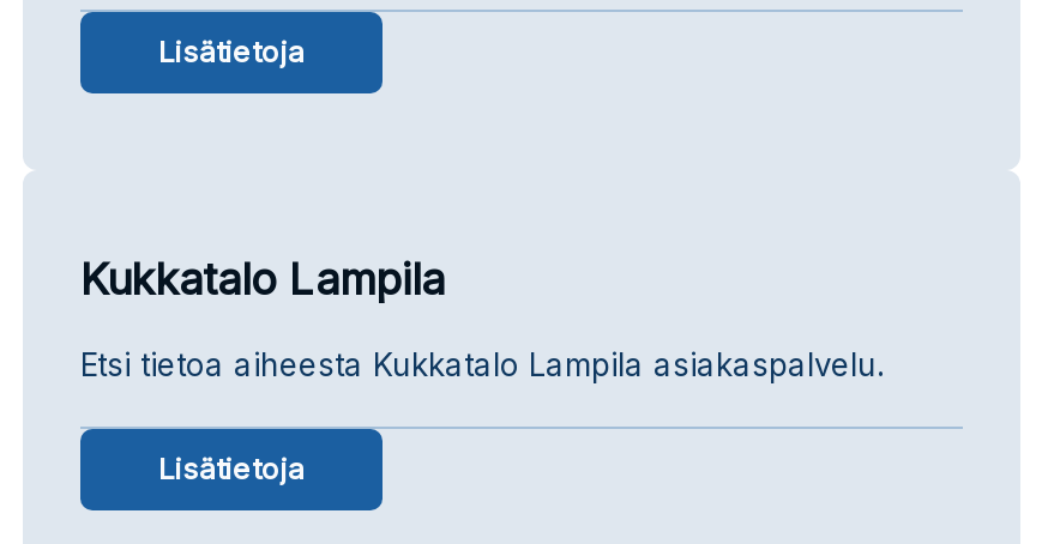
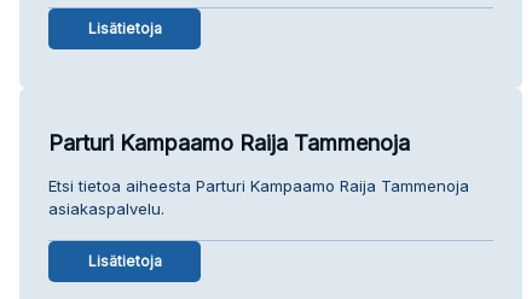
[80,253,445,303] Kukkatalo Lampila -> [48,130,410,155] Parturi Kampaamo Raija Tammenoja
[80,344,884,382] Etsi tietoa aiheesta Kukkatalo Lampila asiakaspalvelu. -> [48,175,469,218] Etsi tietoa aiheesta Parturi Kampaamo Raija Tammenoja | asiakaspalvelu.

